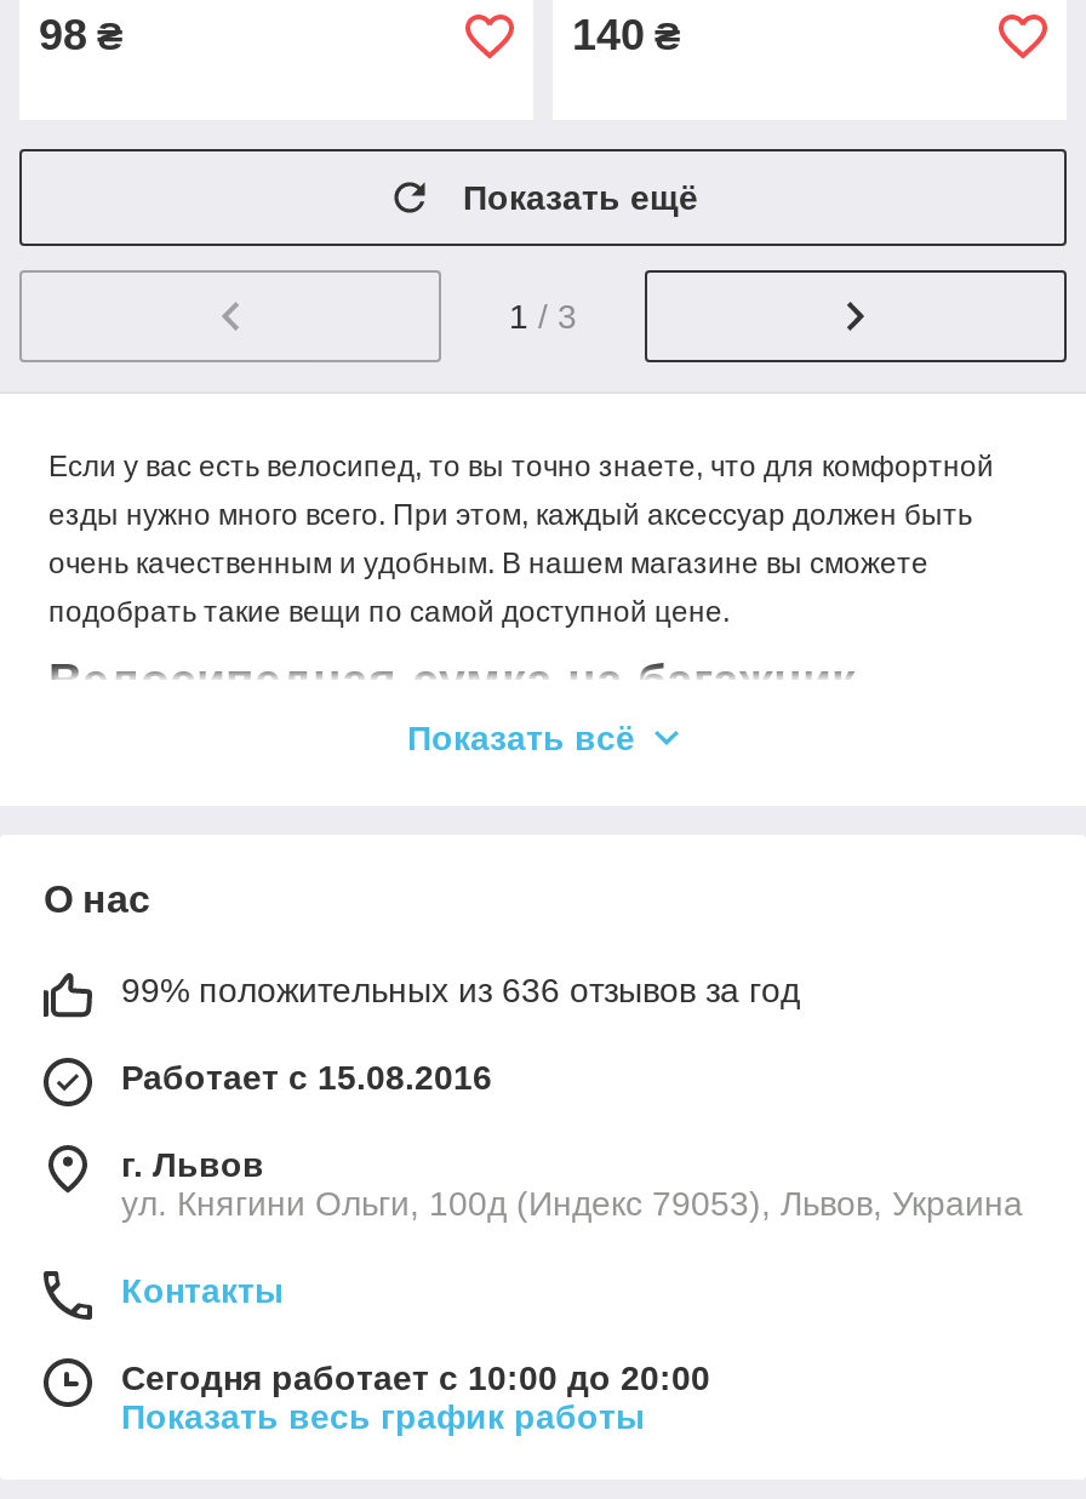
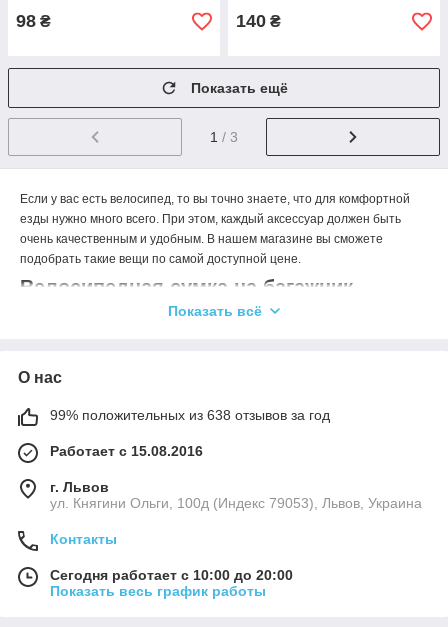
[121,971,800,1009] 99% положительных из 636 отзывов за год -> [50,407,330,423] 99% положительных из 638 отзывов за год

